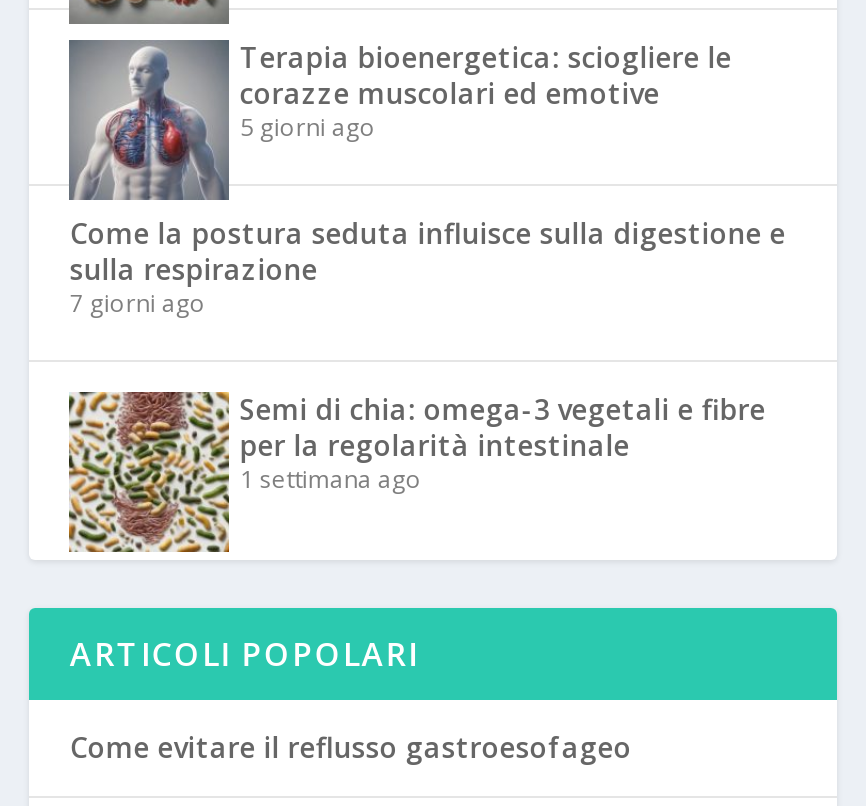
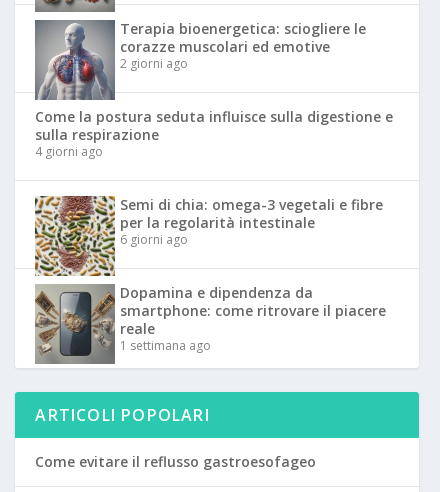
[240,110,376,144] 5 giorni ago -> [120,55,188,72] 2 giorni ago
[70,286,206,320] 7 giorni ago -> [35,143,103,160] 4 giorni ago
none -> [34,231,386,365] [image] | 6 giorni ago | Dopamina e dipendenza da | smartphone: come ritrovare il piacere | reale
moved [240,462,422,496] -> [120,337,211,354]: 1 settimana ago

